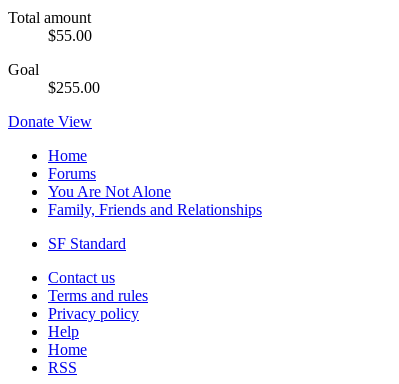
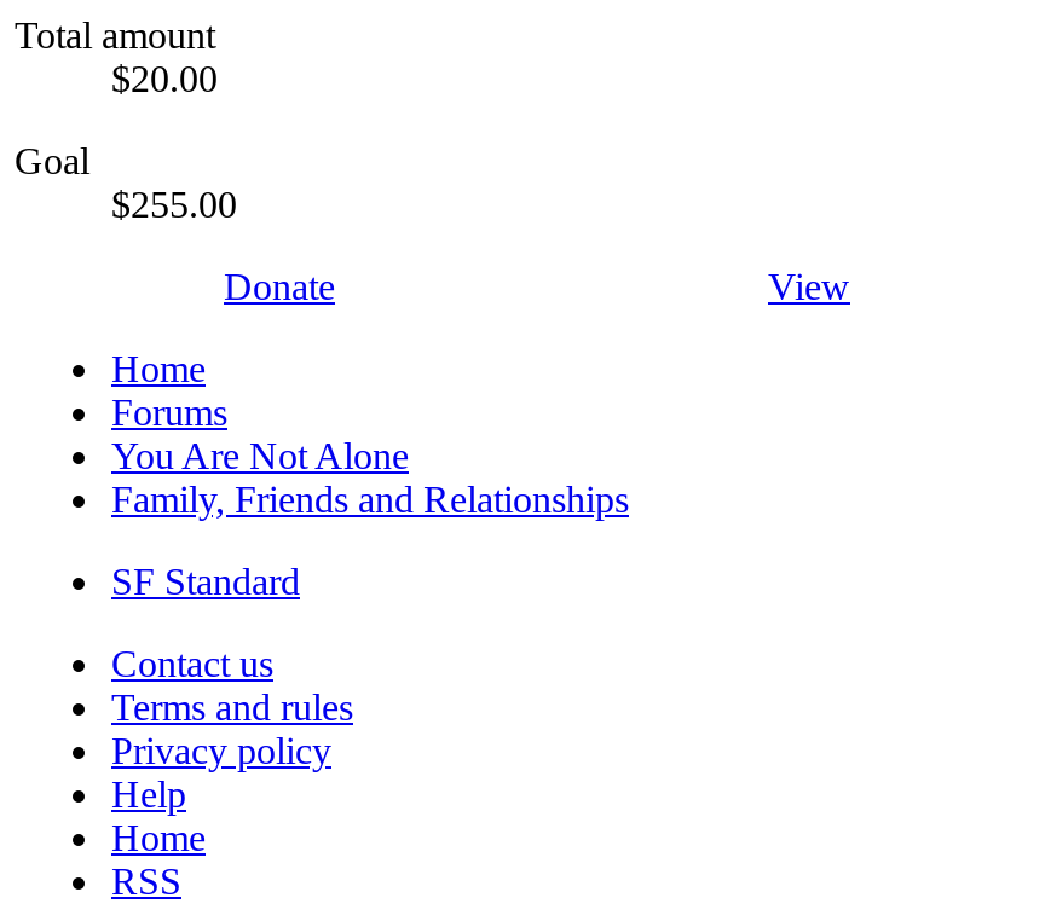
[48,26,92,43] $55.00 -> [111,59,218,100] $20.00

